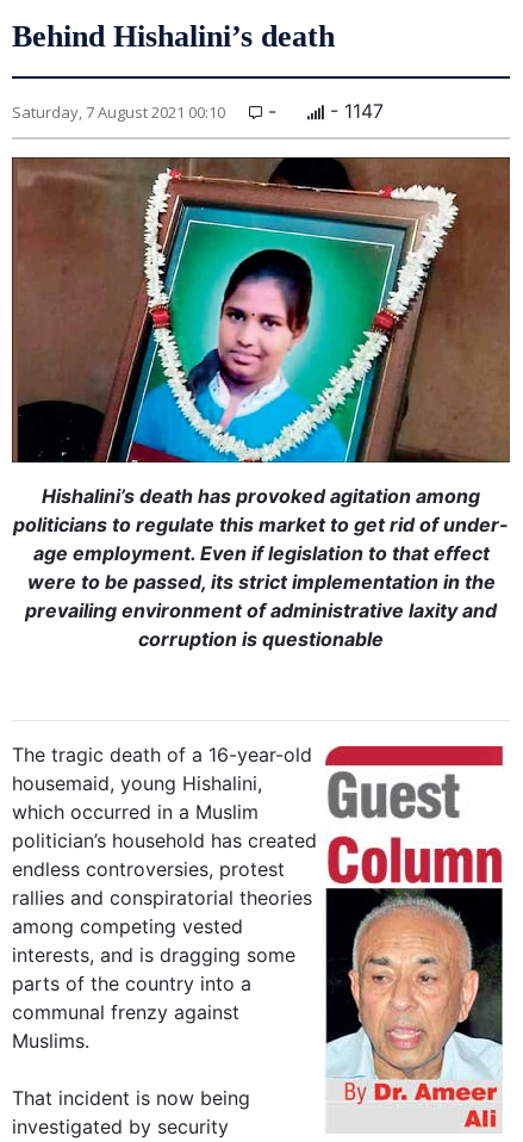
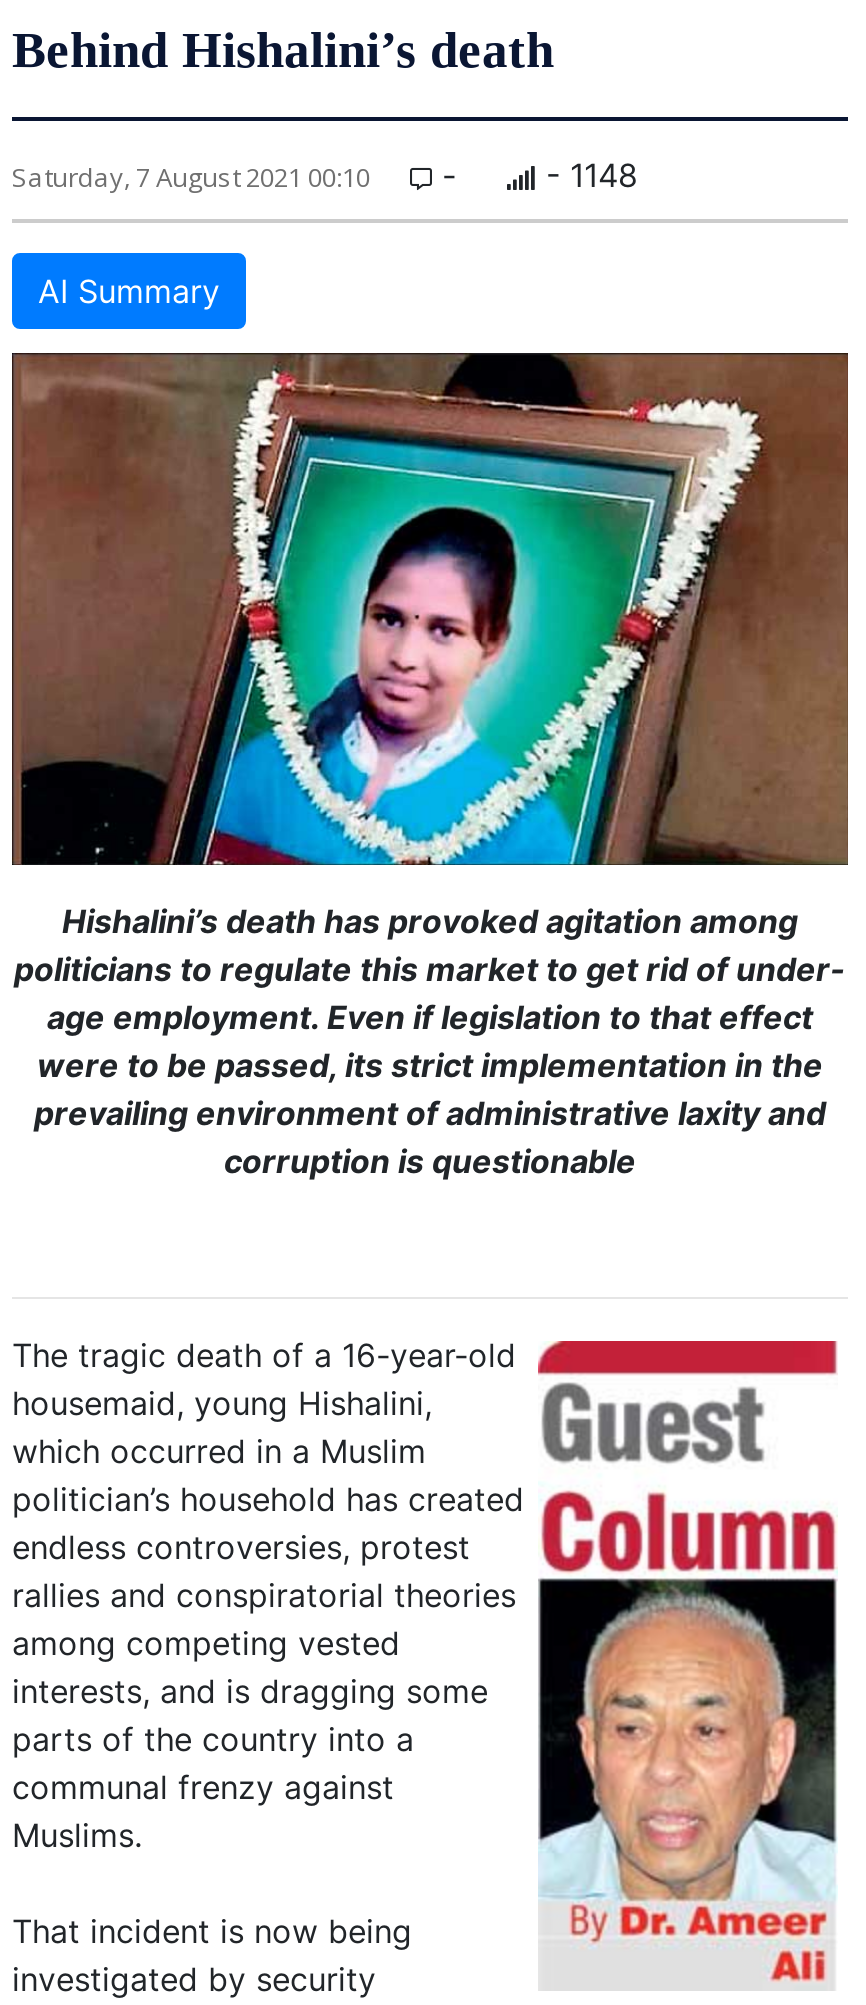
[324,99,384,123] - 1147 -> [38,155,638,311] - 1148 | AI Summary

